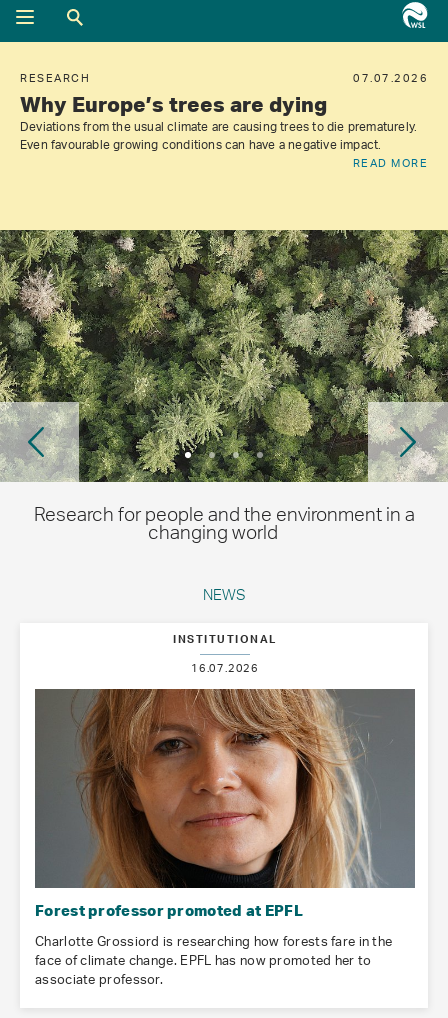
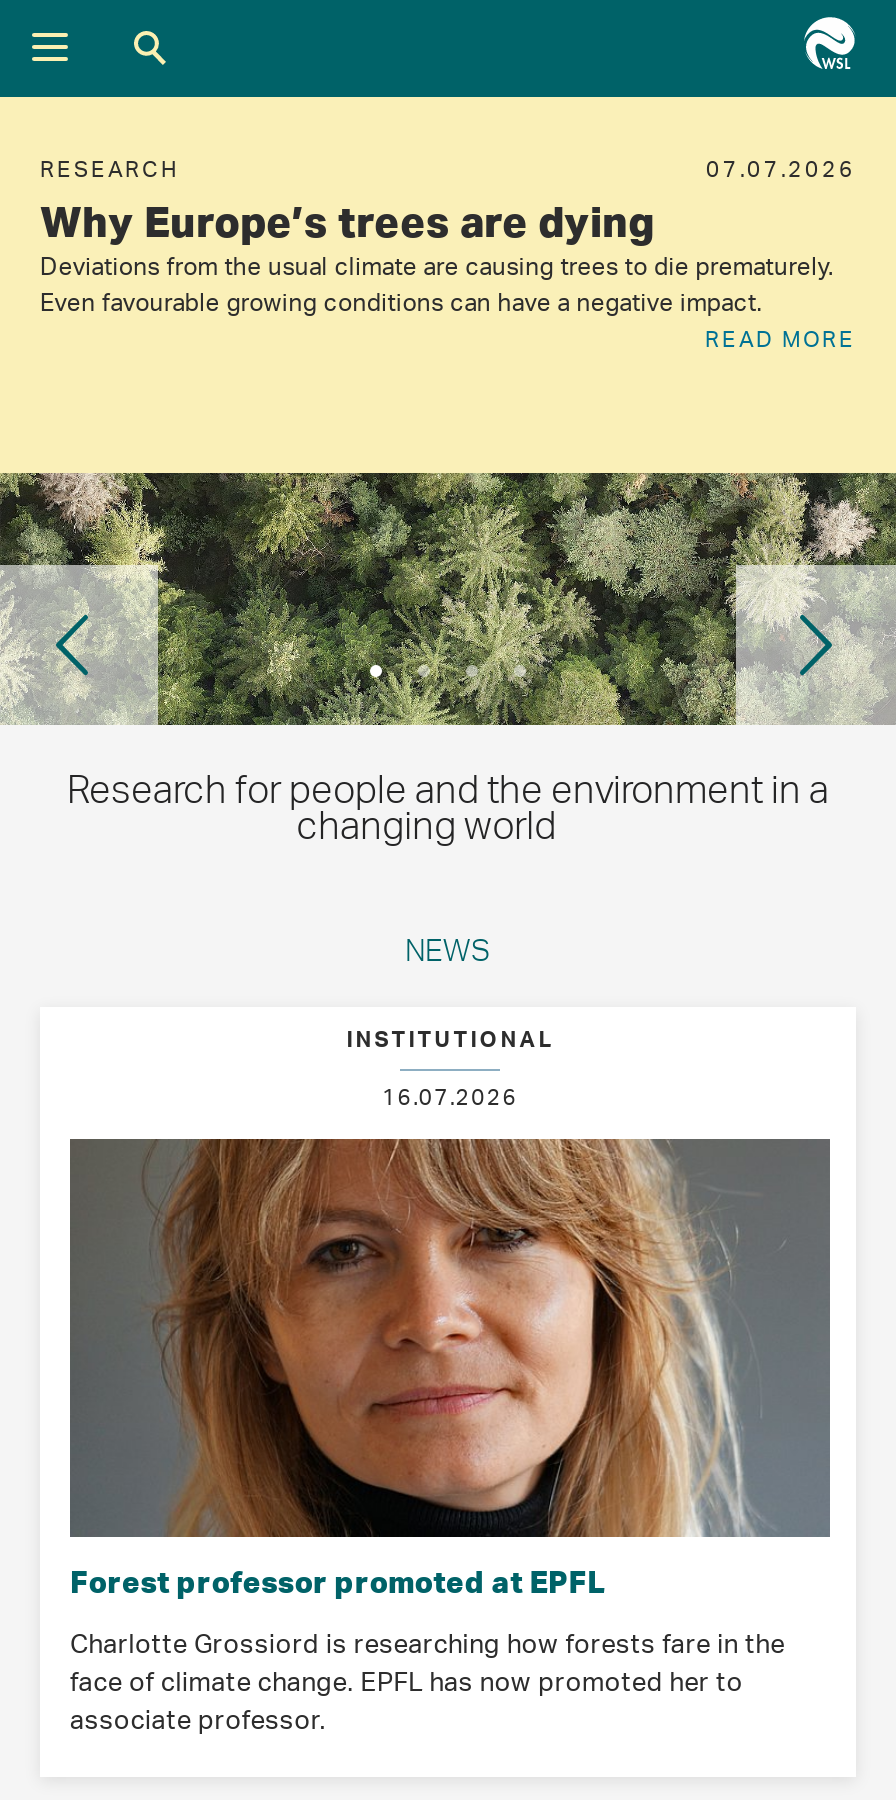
[3,229,445,483] [image] -> [6,473,890,727] [image]

